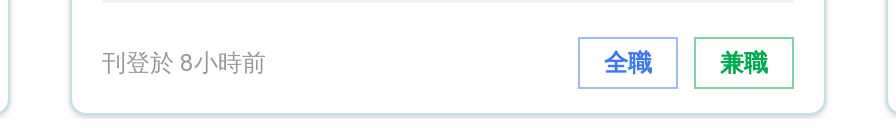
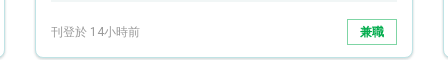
[102,48,652,76] 刊登於 8小時前 | 全職 -> [51,24,140,38] 刊登於 14小時前

